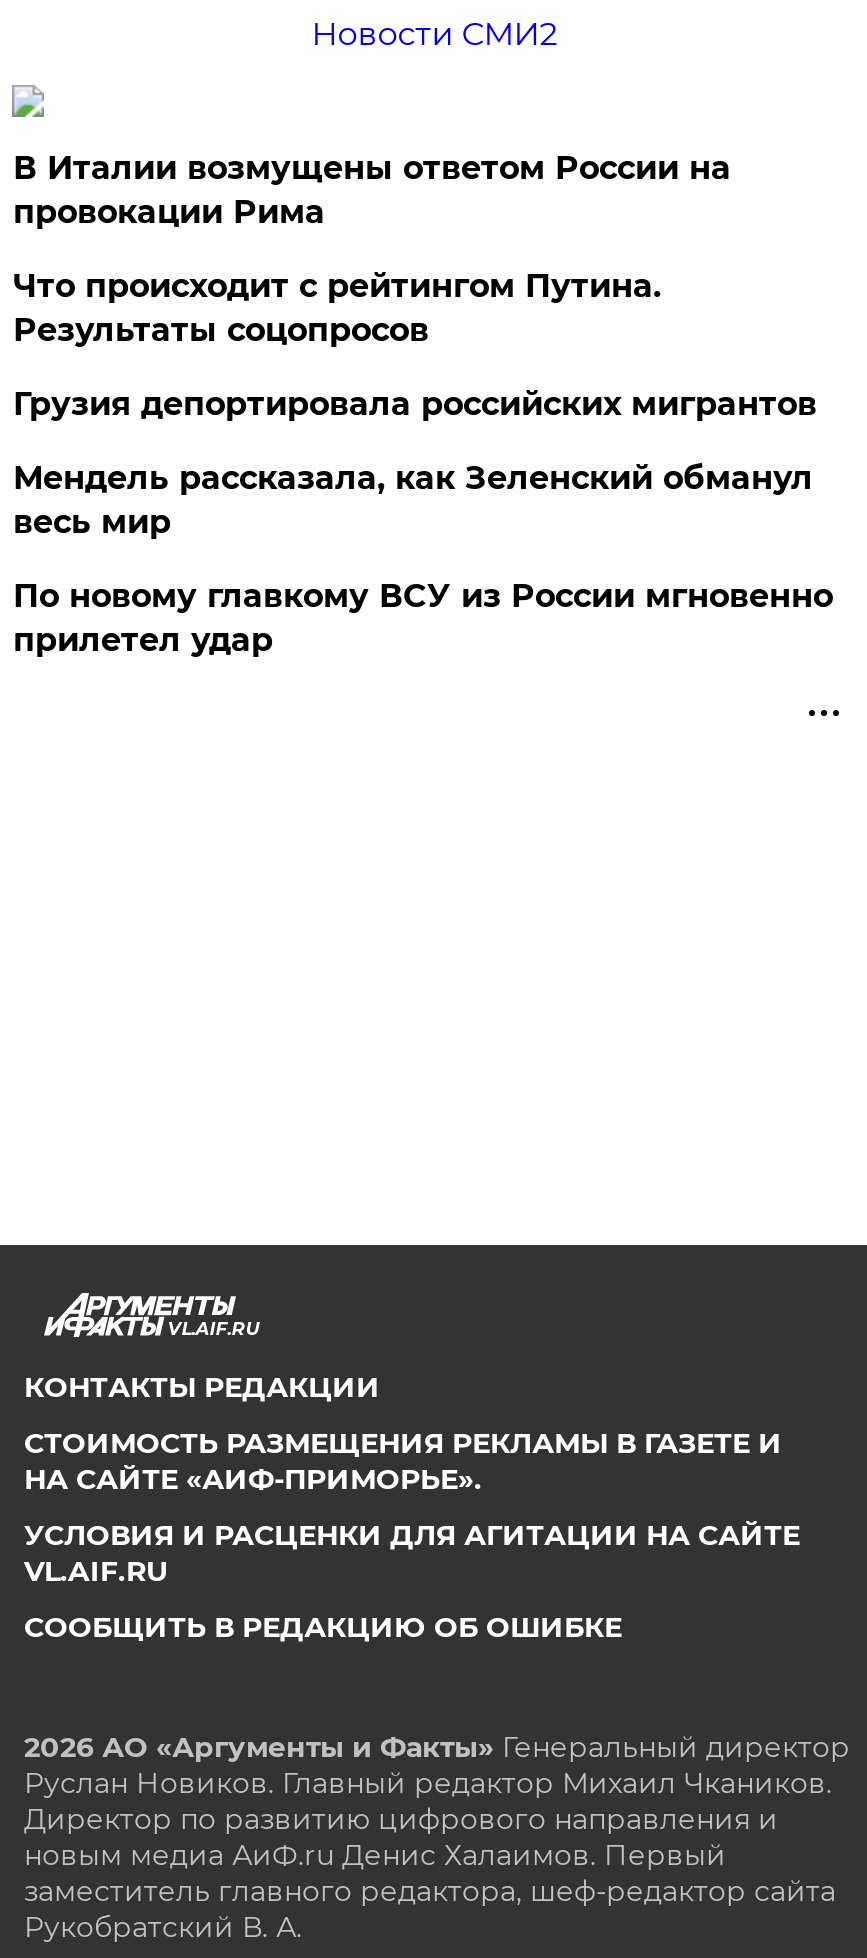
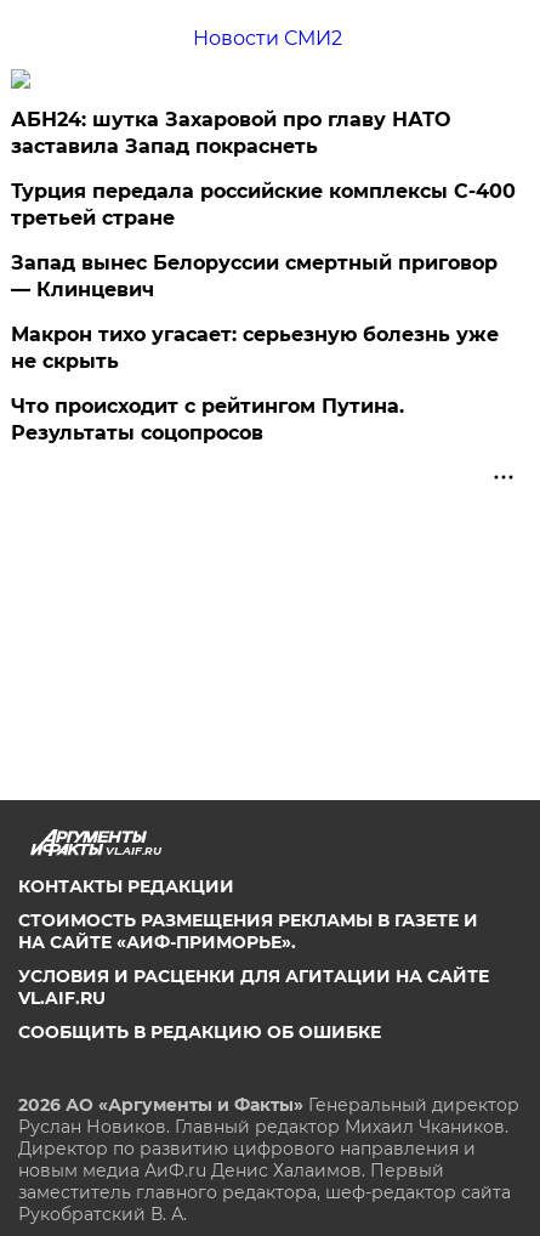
[13,148,731,230] В Италии возмущены ответом России на | провокации Рима -> [11,108,516,373] АБН24: шутка Захаровой про главу НАТО | заставила Запад покраснеть | Турция передала российские комплексы С-400 | третьей стране | Запад вынес Белоруссии смертный приговор | — Клинцевич | Макрон тихо угасает: серьезную болезнь уже | не скрыть
moved [13,266,661,348] -> [11,395,405,444]: Что происходит с рейтингом Путина. | Результаты соцопросов
[13,384,833,658] Грузия депортировала российских мигрантов | Мендель рассказала, как Зеленский обманул | весь мир | По новому главкому ВСУ из России мгновенно | прилетел удар -> none

